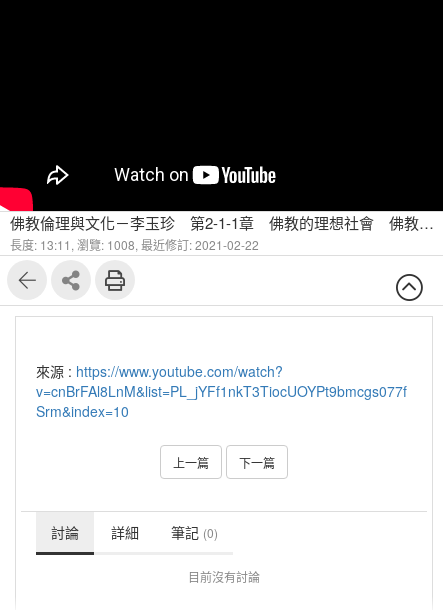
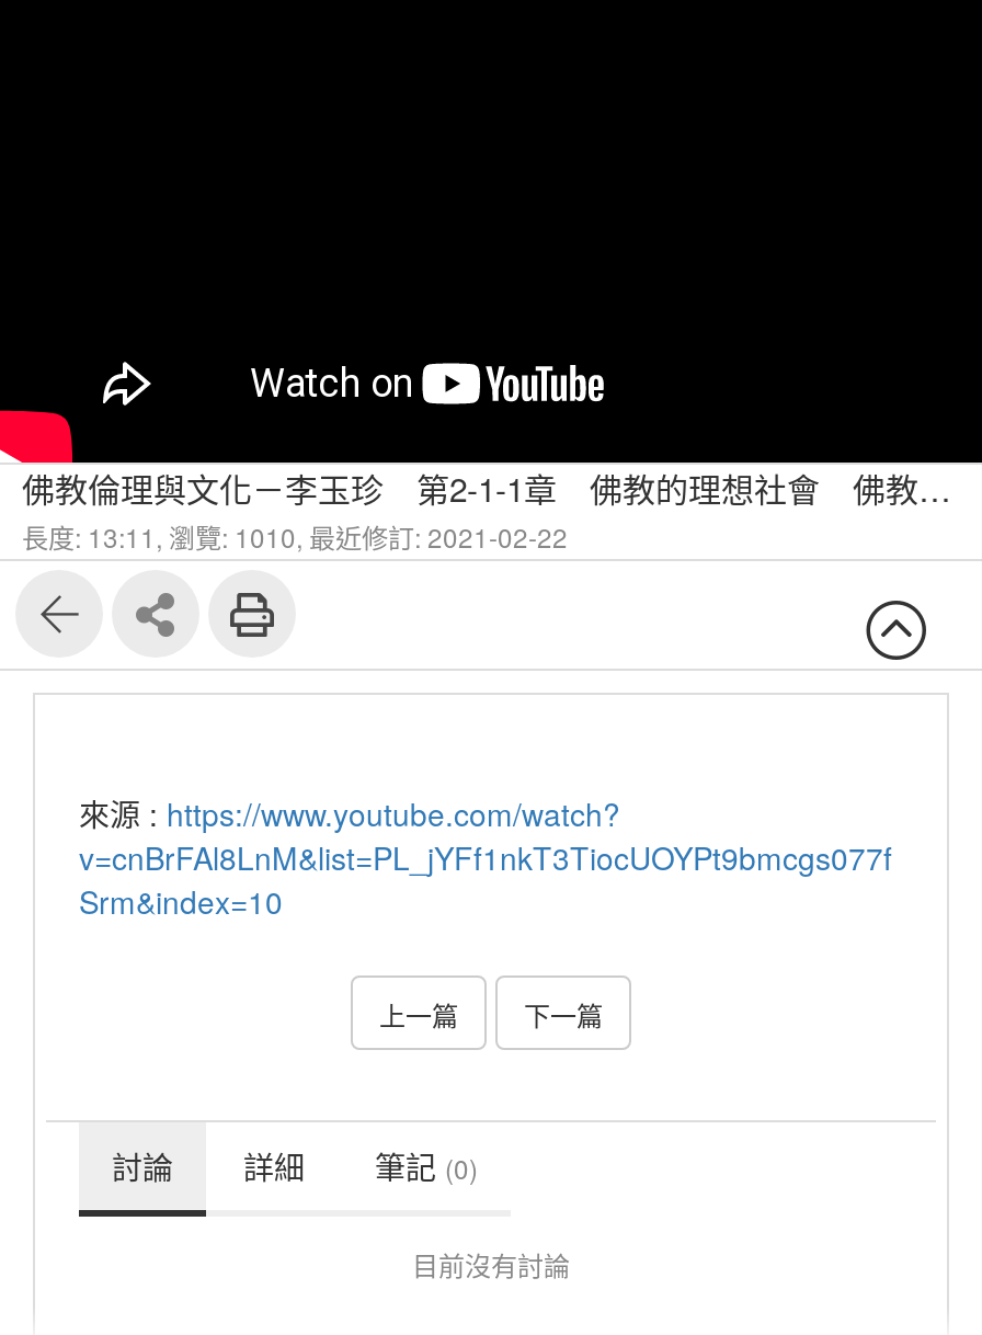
[10,236,259,253] 長度: 13:11,瀏覽: 1008,最近修訂: 2021-02-22 -> [22,517,568,555] 長度: 13:11,瀏覽: 1010,最近修訂: 2021-02-22

